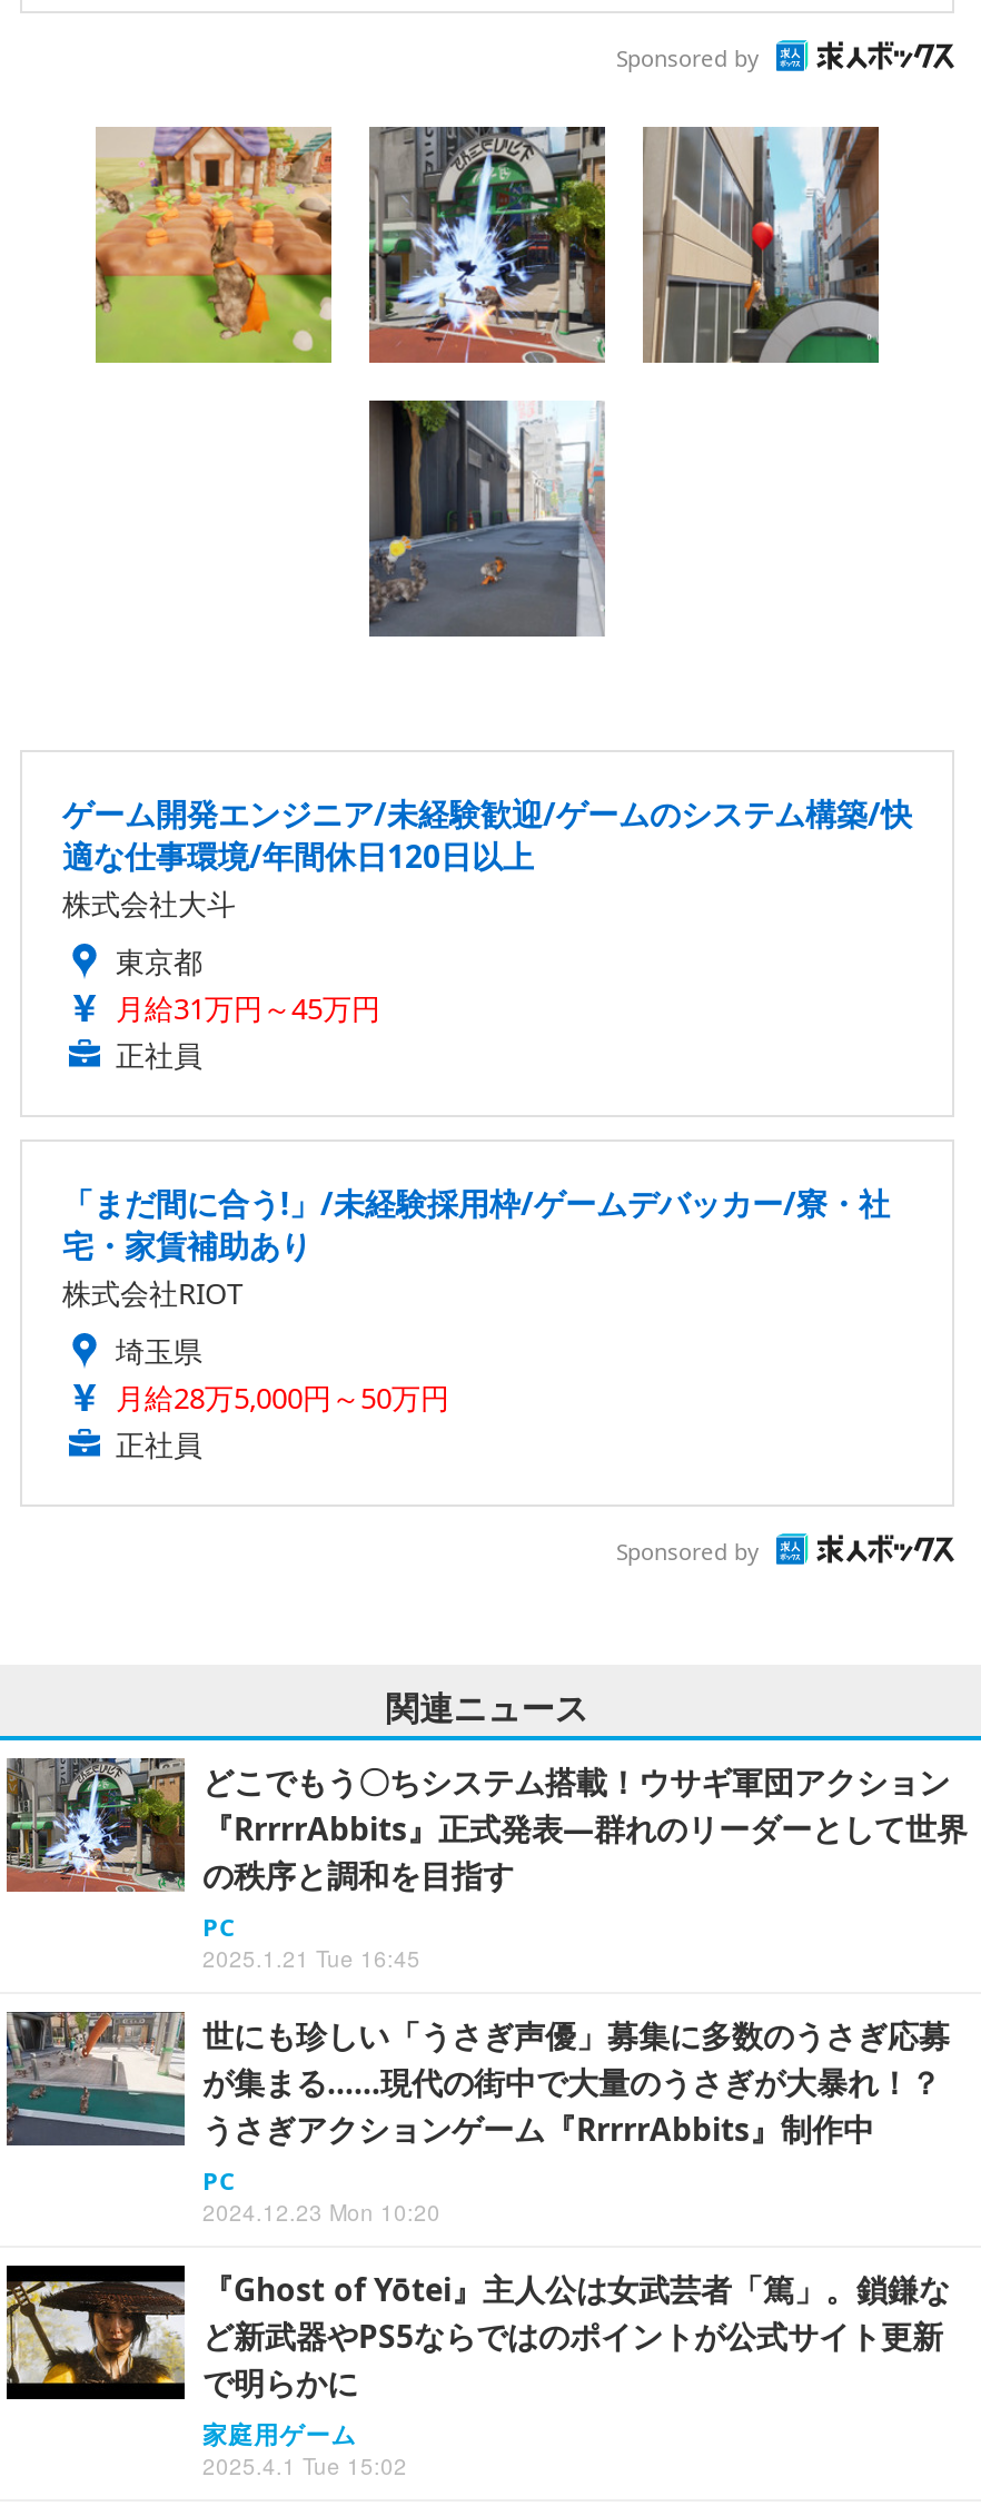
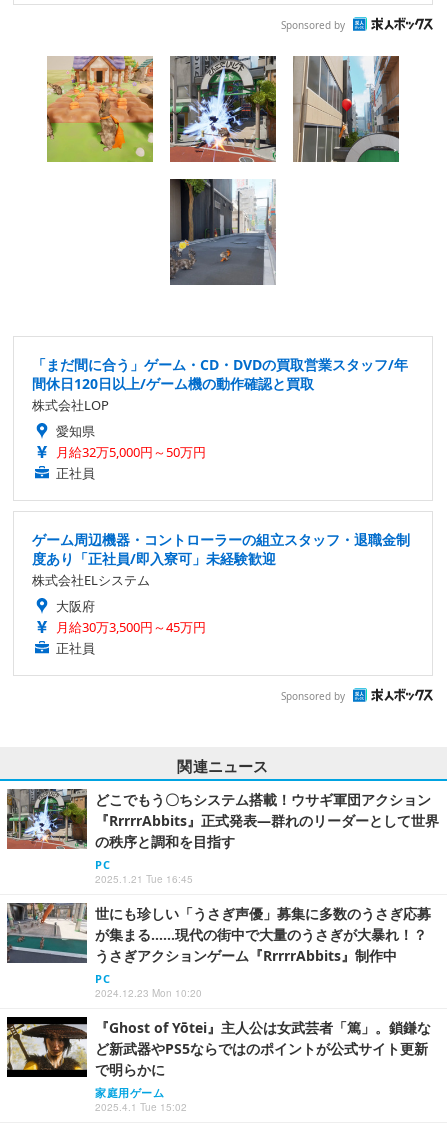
[62,793,912,1029] ゲーム開発エンジニア/未経験歓迎/ゲームのシステム構築/快 | 適な仕事環境/年間休日120日以上 | 株式会社大斗 | 東京都 | 月給31万円～45万円 -> [32,355,408,461] 「まだ間に合う」ゲーム・CD・DVDの買取営業スタッフ/年 | 間休日120日以上/ゲーム機の動作確認と買取 | 株式会社LOP | 愛知県 | 月給32万5,000円～50万円
[62,1182,890,1418] 「まだ間に合う!」/未経験採用枠/ゲームデバッカー/寮・社 | 宅・家賃補助あり | 株式会社RIOT | 埼玉県 | 月給28万5,000円～50万円 -> [32,530,410,636] ゲーム周辺機器・コントローラーの組立スタッフ・退職金制 | 度あり「正社員/即入寮可」未経験歓迎 | 株式会社ELシステム | 大阪府 | 月給30万3,500円～45万円

